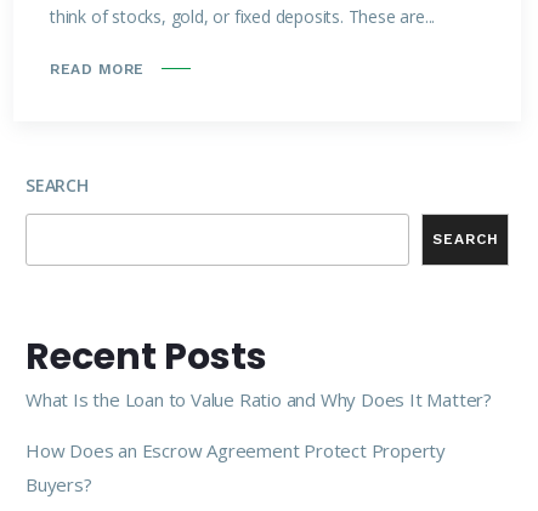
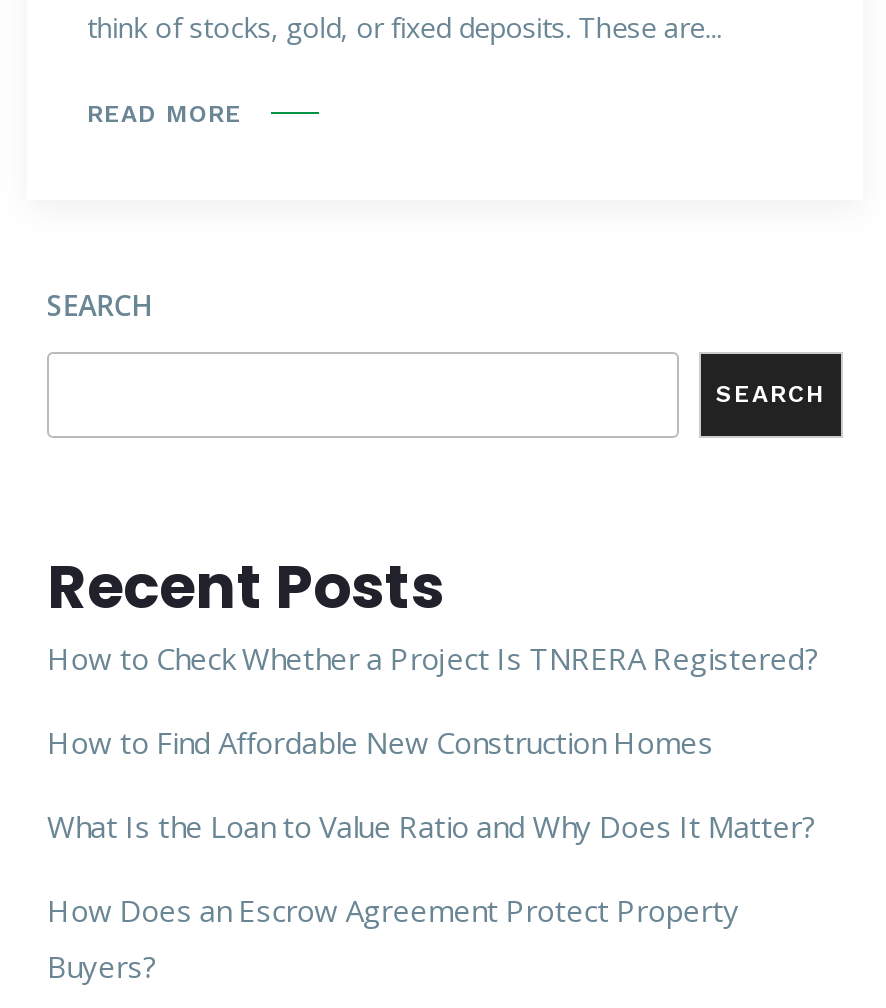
none -> [47,638,818,762] How to Check Whether a Project Is TNRERA Registered? | How to Find Affordable New Construction Homes

